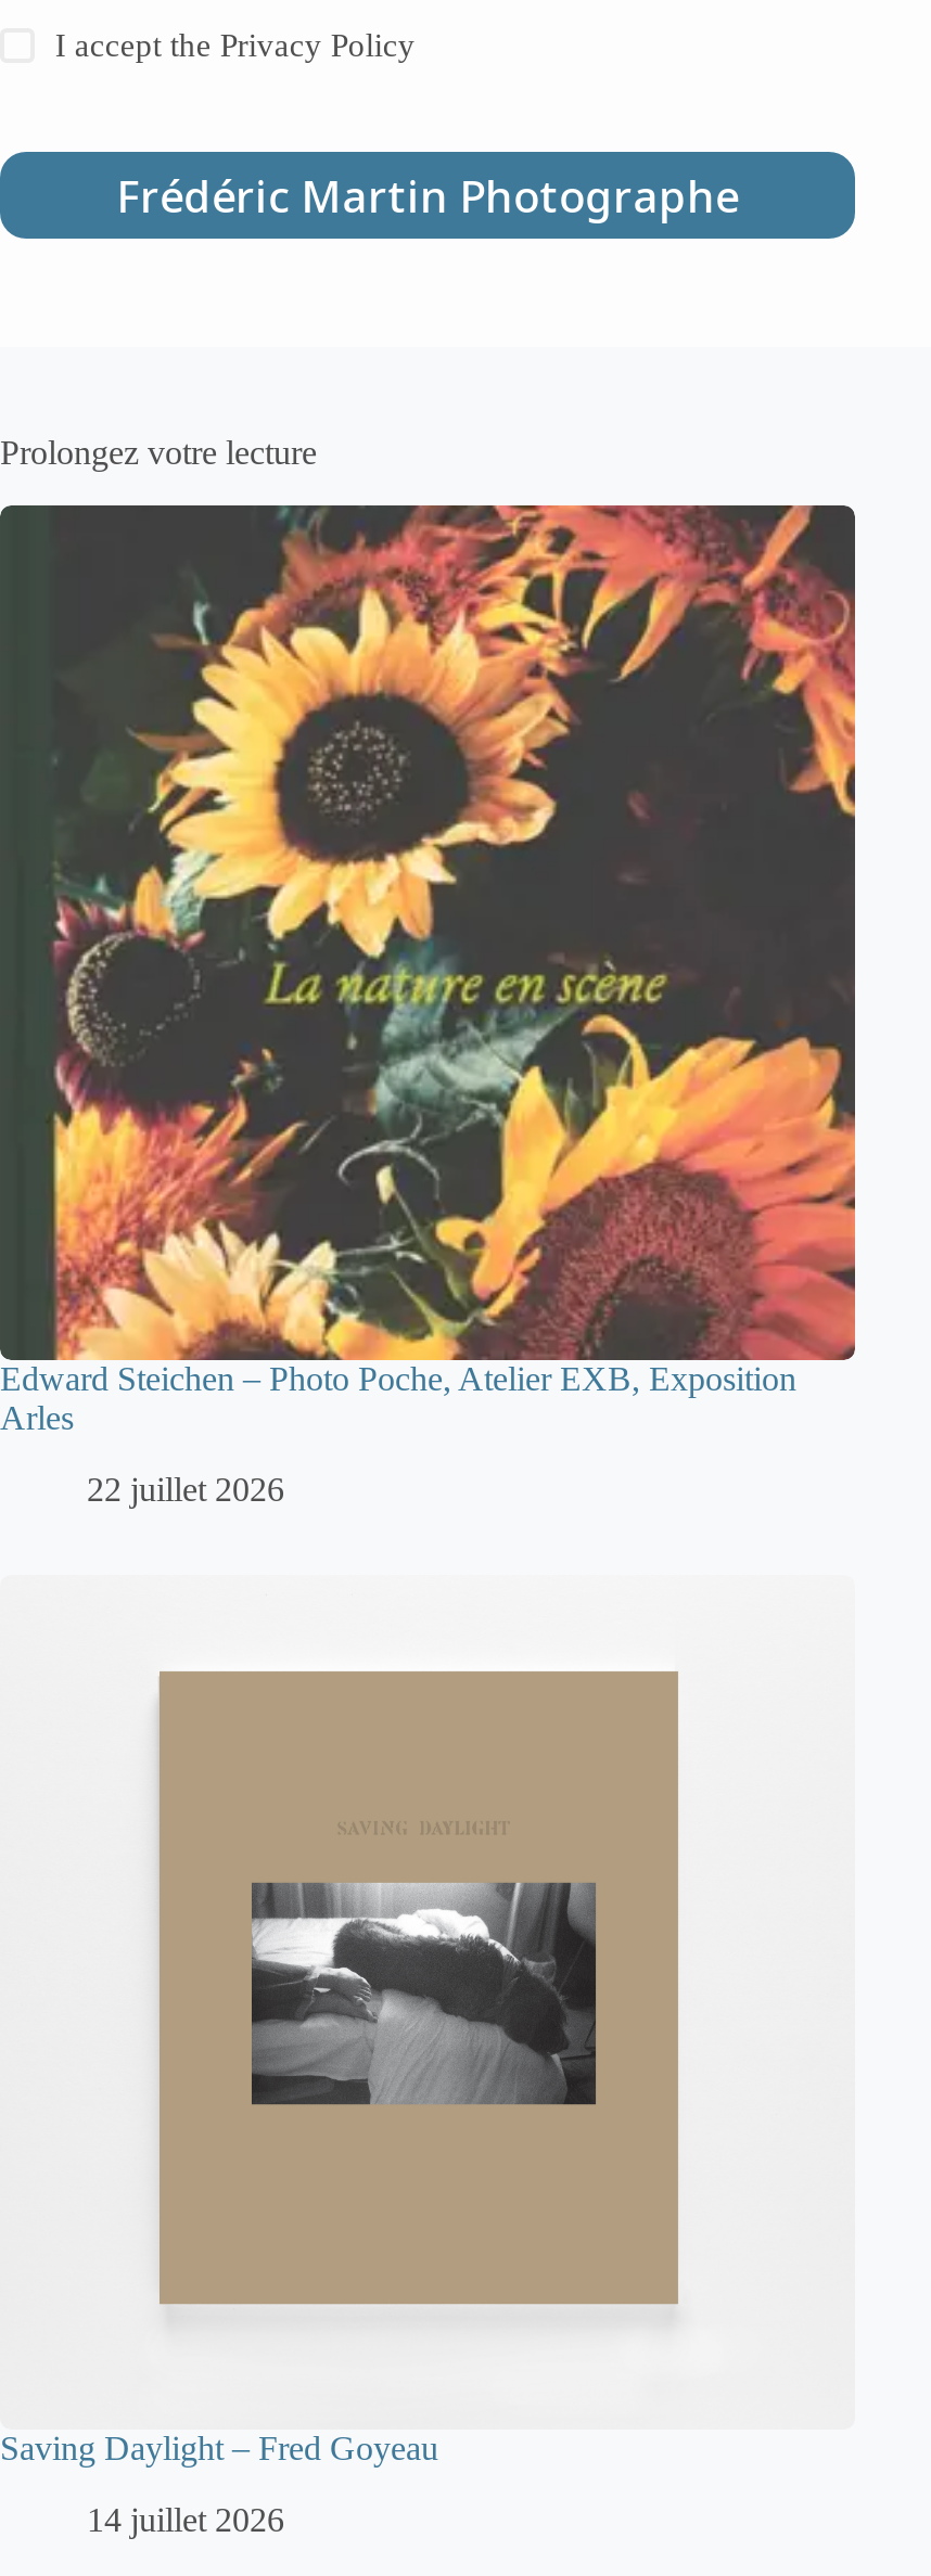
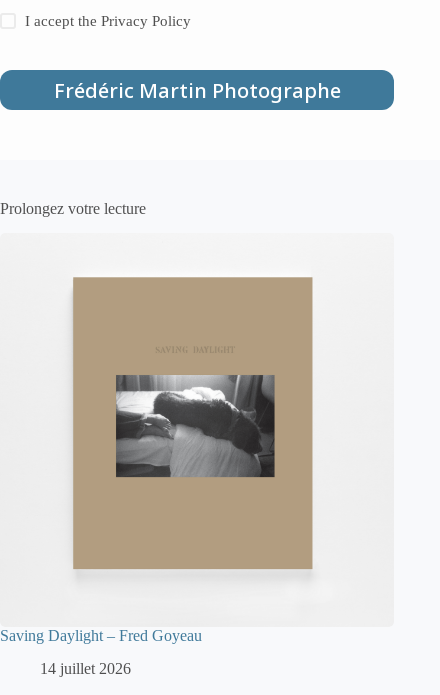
[0,503,857,1508] [image] | Edward Steichen – Photo Poche, Atelier EXB, Exposition | Arles | 22 juillet 2026 -> none

